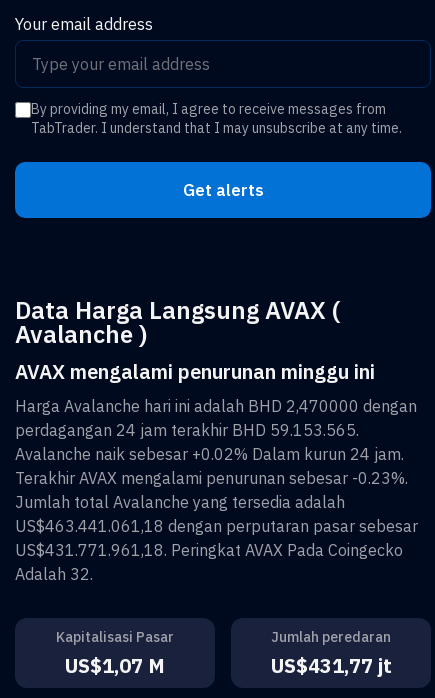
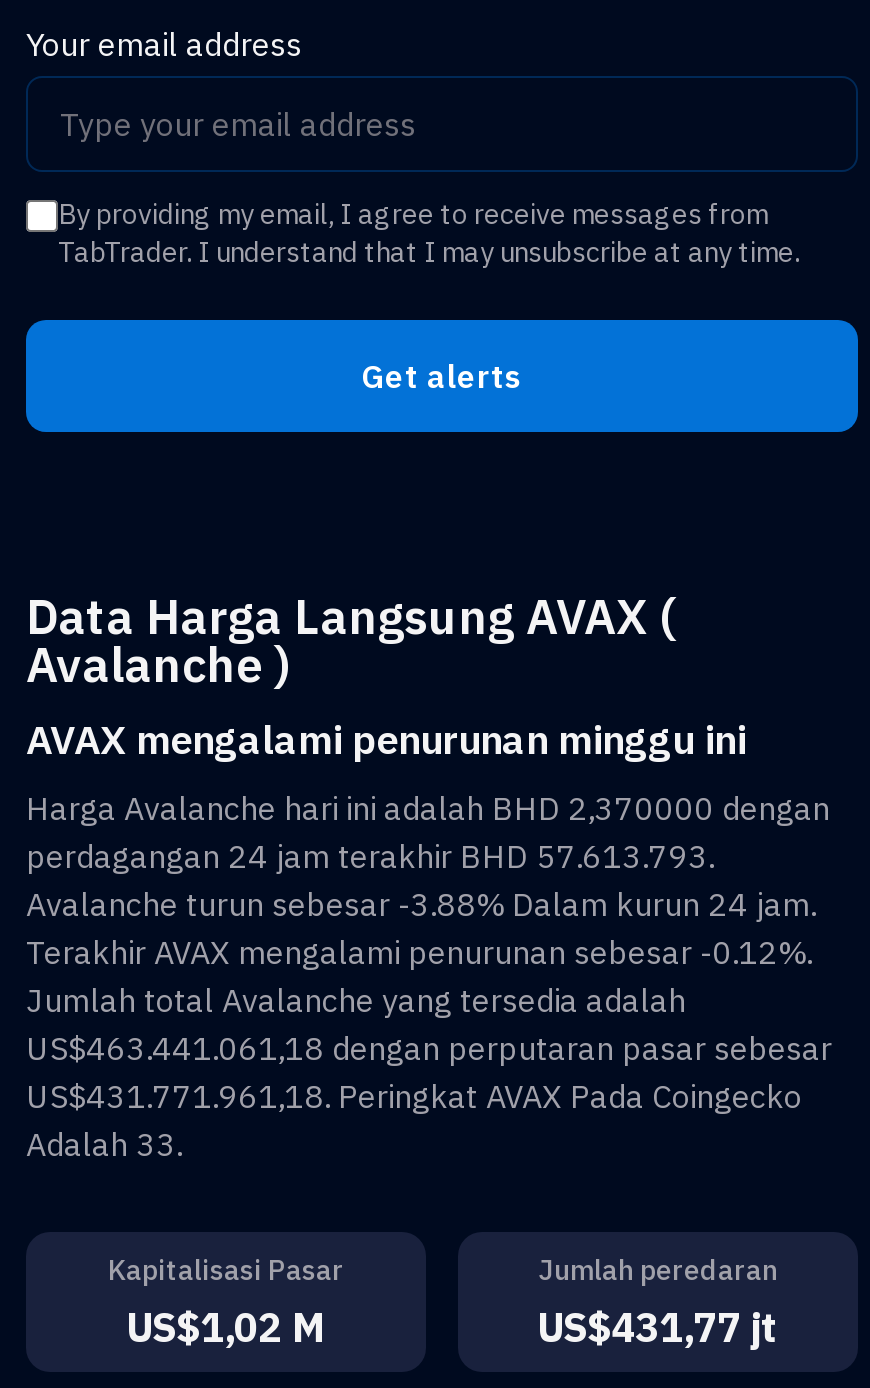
[15,395,417,415] Harga Avalanche hari ini adalah BHD 2,470000 dengan -> [26,787,830,827] Harga Avalanche hari ini adalah BHD 2,370000 dengan
[15,419,359,439] perdagangan 24 jam terakhir BHD 59.153.565. -> [26,835,714,875] perdagangan 24 jam terakhir BHD 57.613.793.
[15,443,404,463] Avalanche naik sebesar +0.02% Dalam kurun 24 jam. -> [26,883,816,923] Avalanche turun sebesar -3.88% Dalam kurun 24 jam.
[15,467,408,487] Terakhir AVAX mengalami penurunan sebesar -0.23%. -> [26,931,812,971] Terakhir AVAX mengalami penurunan sebesar -0.12%.
[15,563,93,583] Adalah 32. -> [26,1123,182,1163] Adalah 33.
[65,651,165,678] US$1,07 M -> [126,1299,326,1353] US$1,02 M

